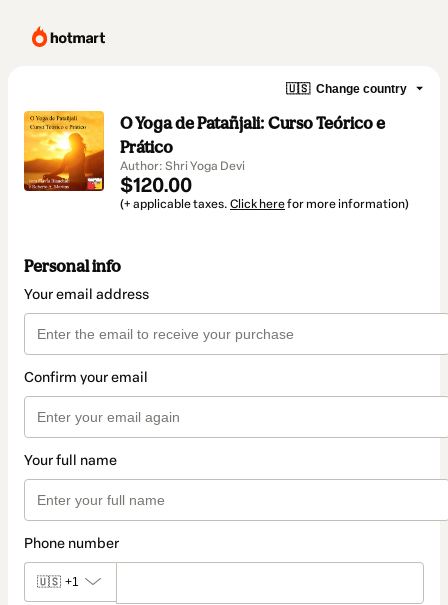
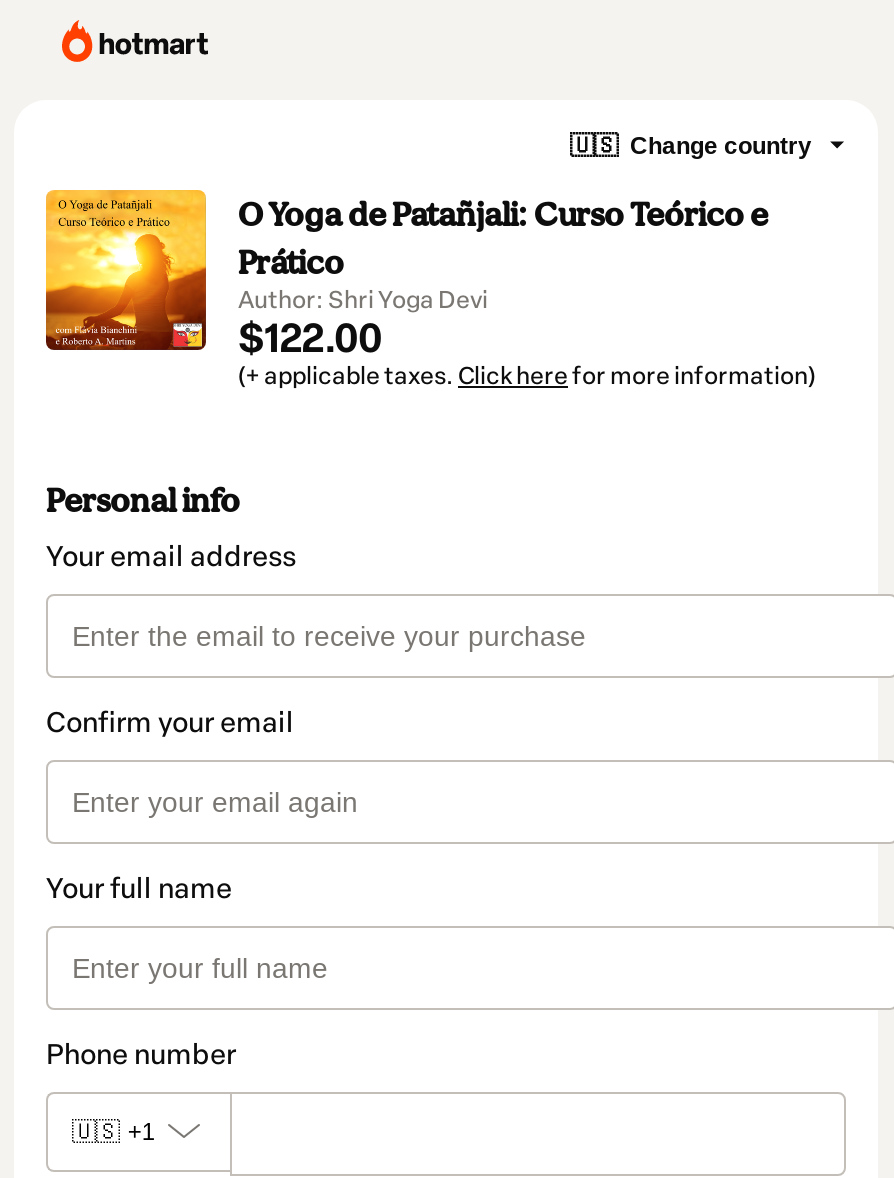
[120,173,192,197] $120.00 -> [238,314,382,362] $122.00

